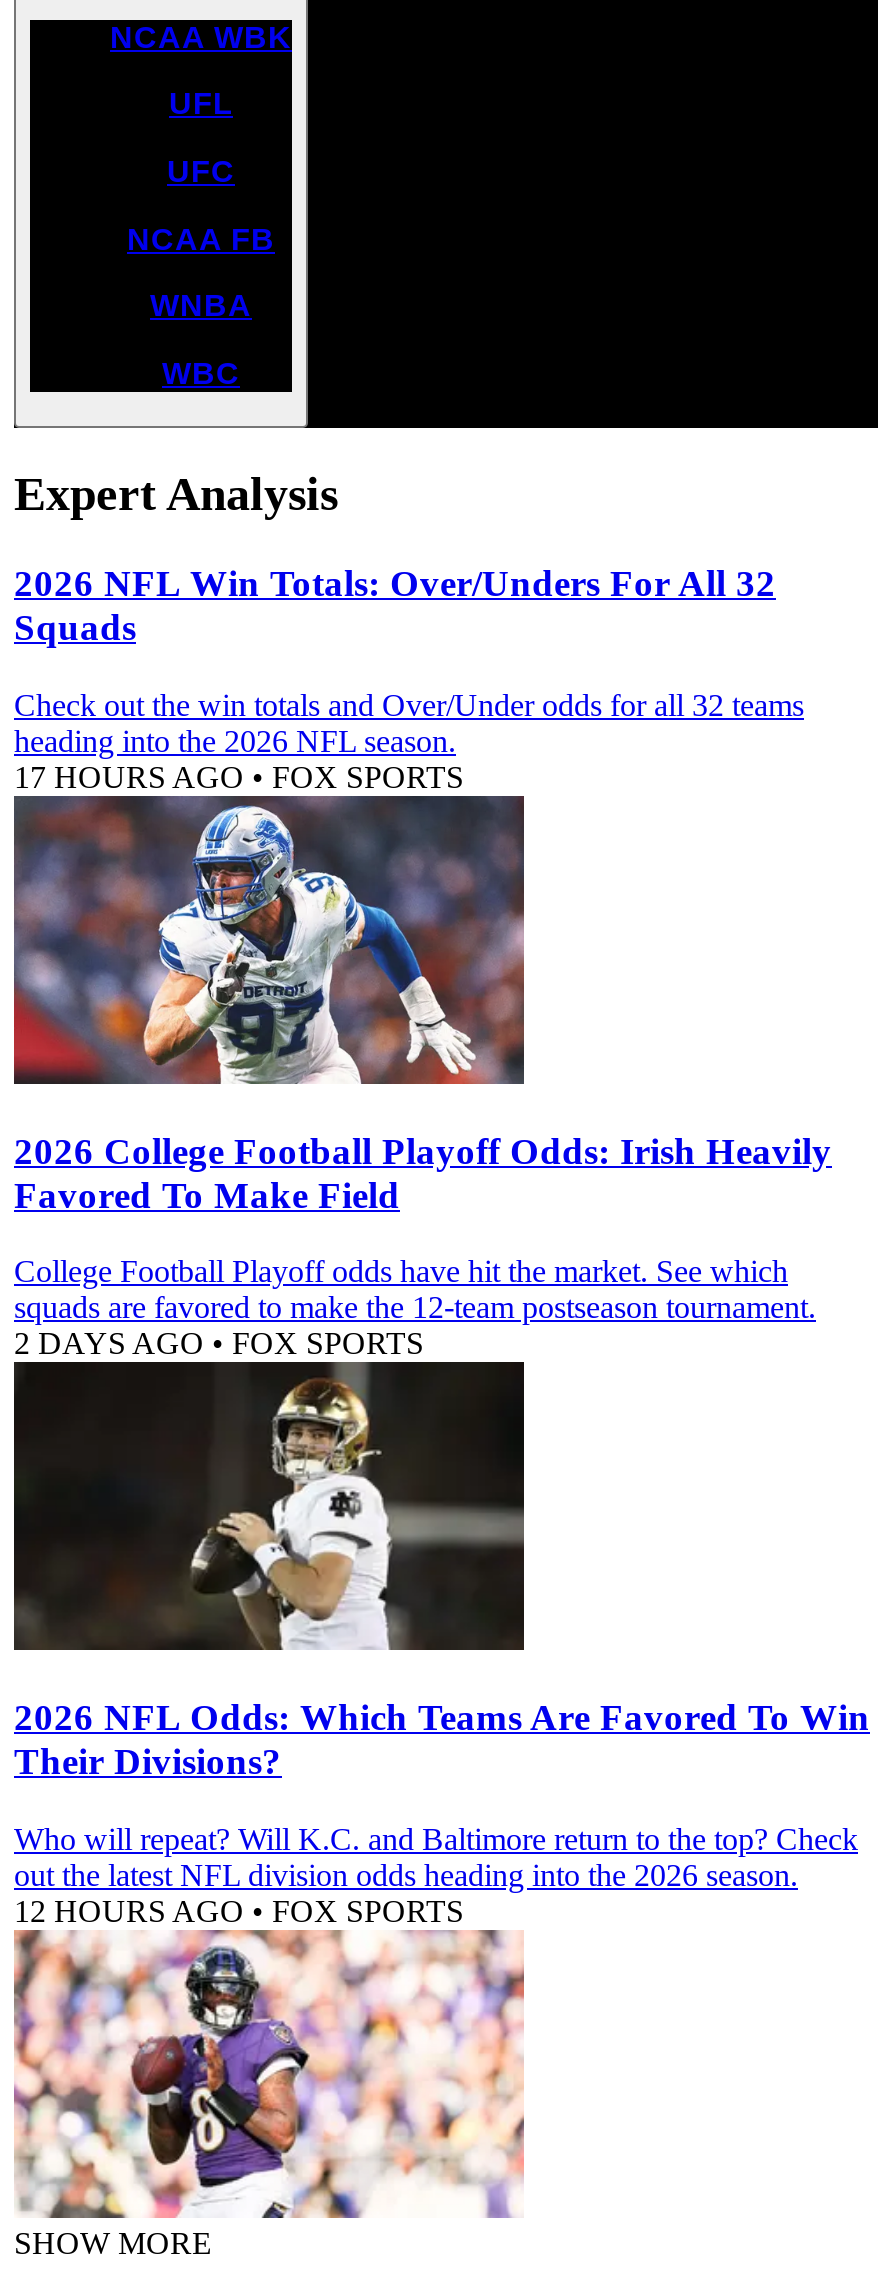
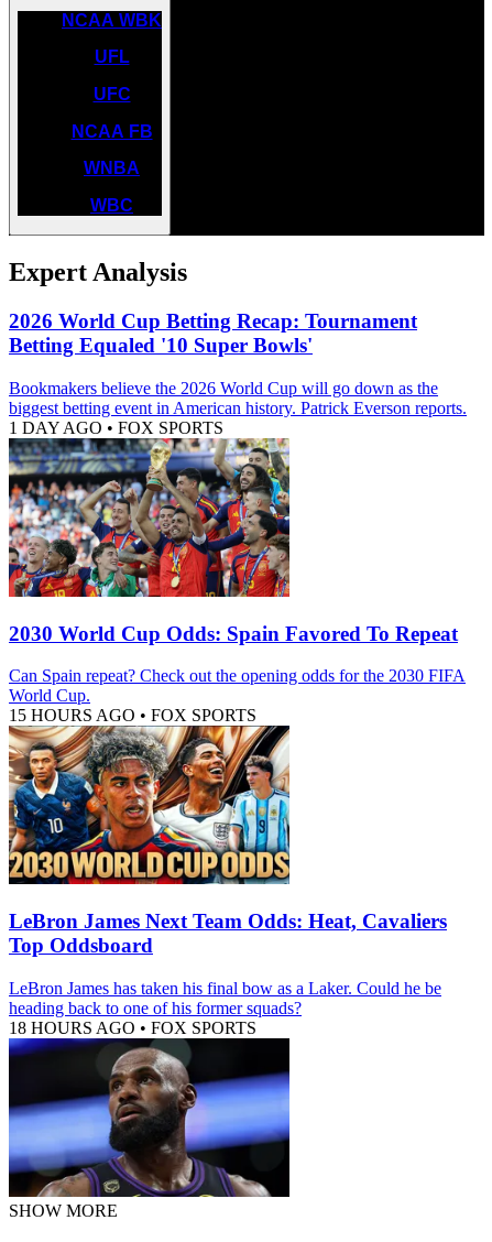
[14,562,776,648] 2026 NFL Win Totals: Over/Unders For All 32 | Squads -> [9,310,417,357] 2026 World Cup Betting Recap: Tournament | Betting Equaled '10 Super Bowls'
[14,688,804,794] Check out the win totals and Over/Under odds for all 32 teams | heading into the 2026 NFL season. | 17 HOURS AGO • FOX SPORTS -> [9,379,467,437] Bookmakers believe the 2026 World Cup will go down as the | biggest betting event in American history. Patrick Everson reports. | 1 DAY AGO • FOX SPORTS
[12,816,832,1215] [image] | 2026 College Football Playoff Odds: Irish Heavily | Favored To Make Field -> [8,438,458,645] [image] | 2030 World Cup Odds: Spain Favored To Repeat
[14,1255,816,1361] College Football Playoff odds have hit the market. See which | squads are favored to make the 12-team postseason tournament. | 2 DAYS AGO • FOX SPORTS -> [9,666,466,725] Can Spain repeat? Check out the opening odds for the 2030 FIFA | World Cup. | 15 HOURS AGO • FOX SPORTS
[12,1364,870,1782] [image] | 2026 NFL Odds: Which Teams Are Favored To Win | Their Divisions? -> [8,738,447,957] [image] | LeBron James Next Team Odds: Heat, Cavaliers | Top Oddsboard
[14,1822,858,1928] Who will repeat? Will K.C. and Baltimore return to the top? Check | out the latest NFL division odds heading into the 2026 season. | 12 HOURS AGO • FOX SPORTS -> [9,979,441,1037] LeBron James has taken his final bow as a Laker. Could he be | heading back to one of his former squads? | 18 HOURS AGO • FOX SPORTS
[12,1930,526,2220] [image] -> [8,1049,291,1198] [image]

